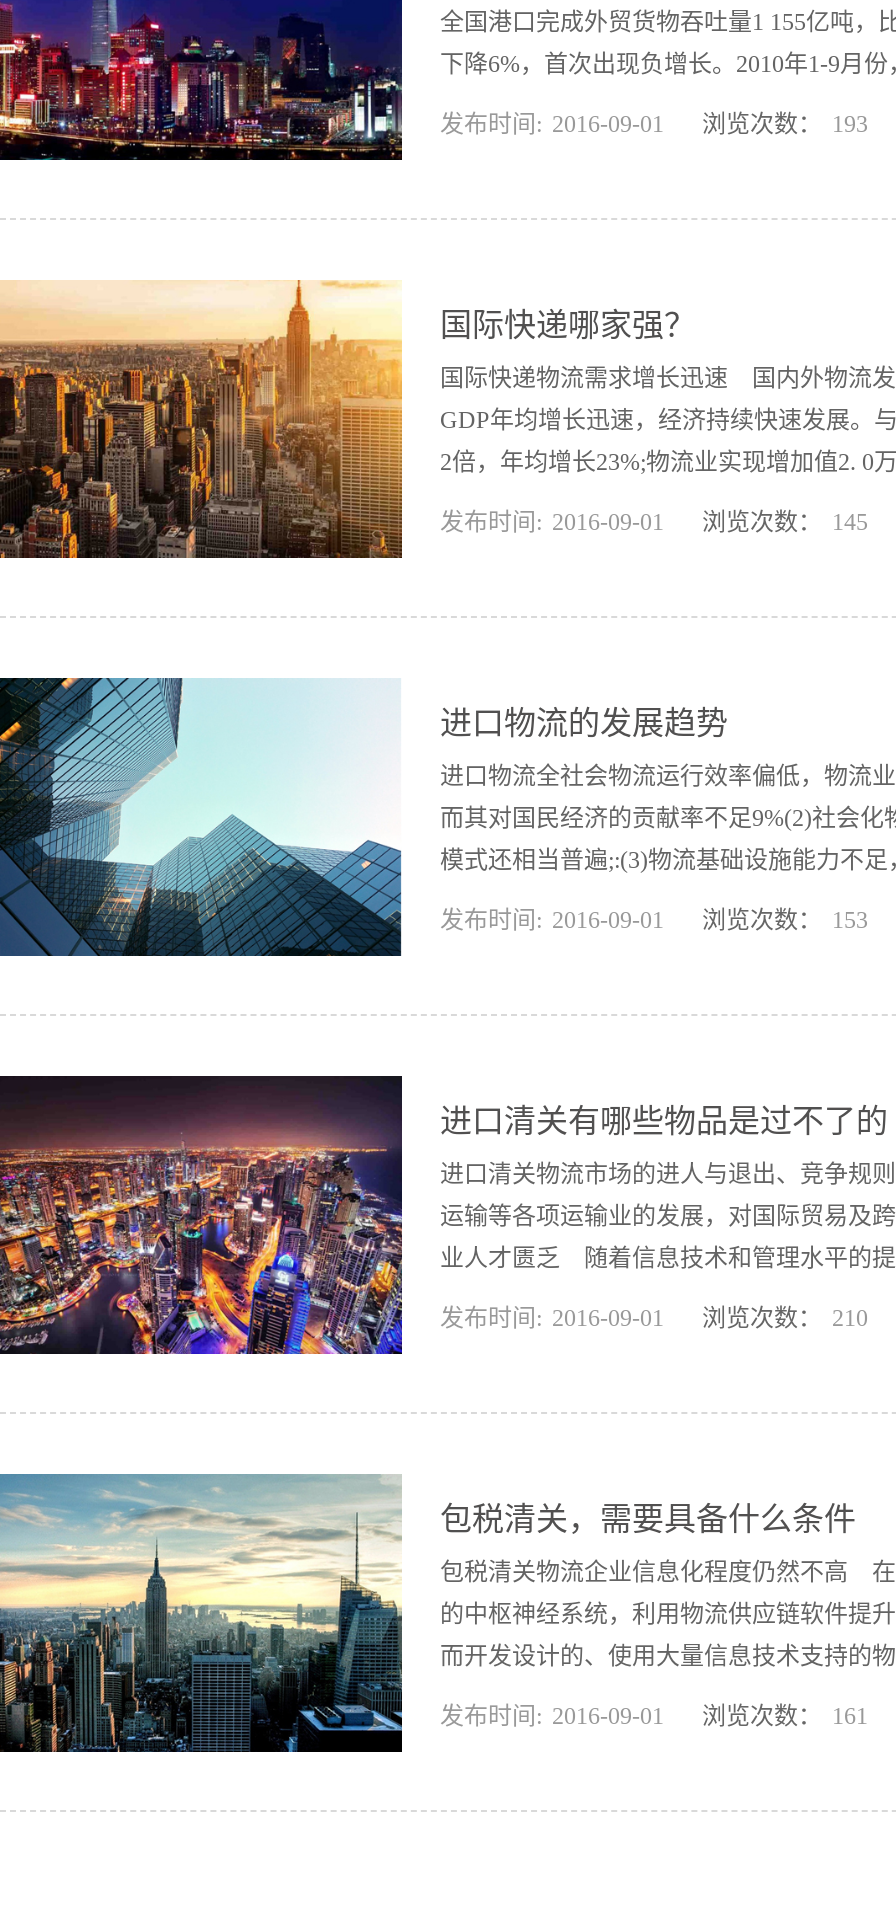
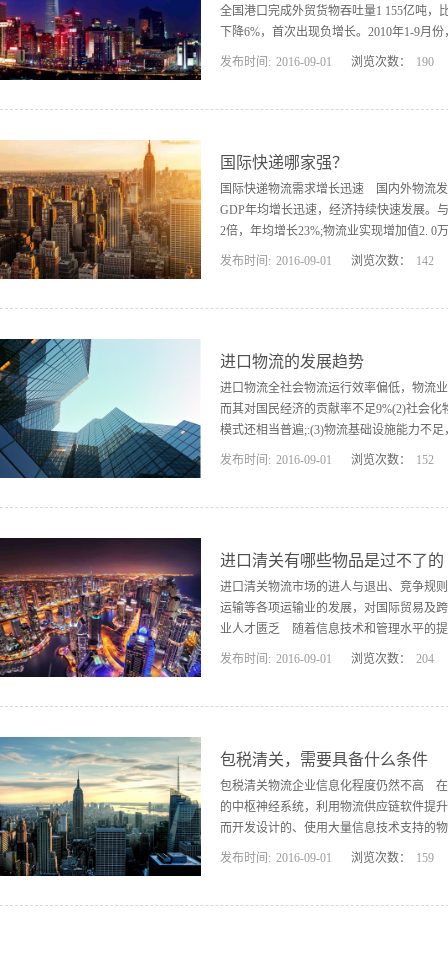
[440,110,868,138] 发布时间: 2016-09-01 浏览次数： 193 -> [220,55,434,69] 发布时间: 2016-09-01 浏览次数： 190
[440,508,868,536] 发布时间: 2016-09-01 浏览次数： 145 -> [220,254,434,268] 发布时间: 2016-09-01 浏览次数： 142
[440,906,868,934] 发布时间: 2016-09-01 浏览次数： 153 -> [220,453,434,467] 发布时间: 2016-09-01 浏览次数： 152
[440,1304,868,1332] 发布时间: 2016-09-01 浏览次数： 210 -> [220,652,434,666] 发布时间: 2016-09-01 浏览次数： 204
[440,1702,868,1730] 发布时间: 2016-09-01 浏览次数： 161 -> [220,851,434,865] 发布时间: 2016-09-01 浏览次数： 159

